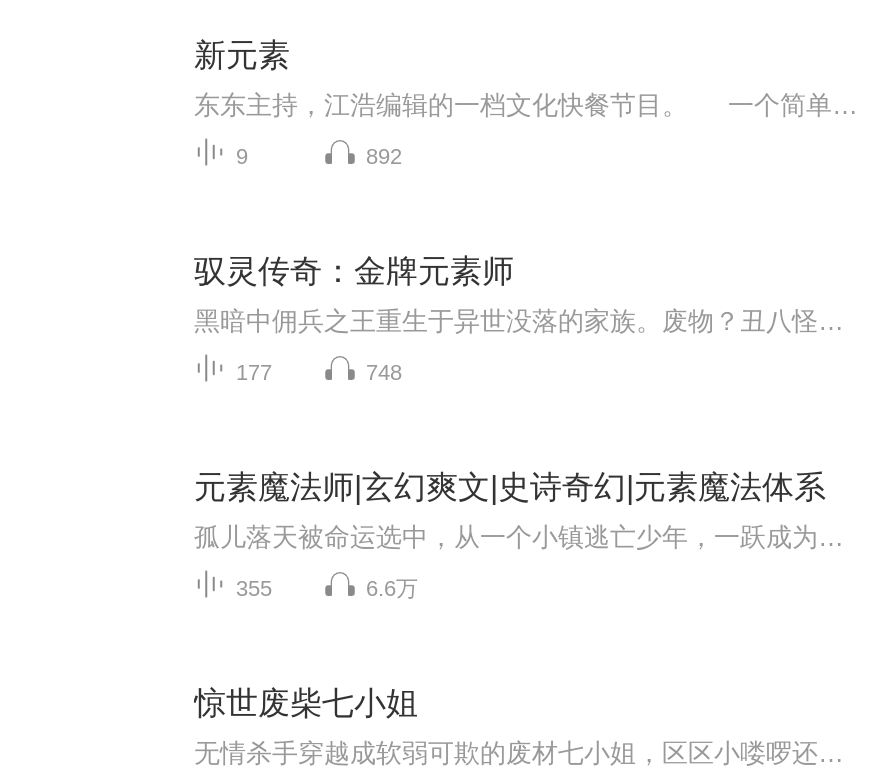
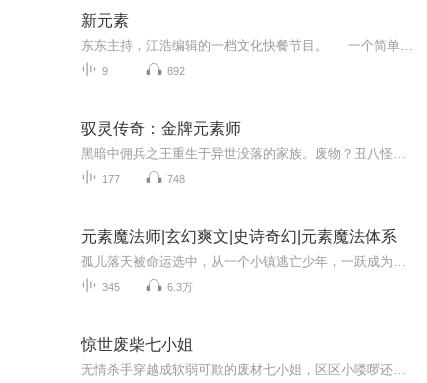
[236,576,272,600] 355 -> [102,281,120,293] 345
[366,576,418,600] 6.6万 -> [167,281,193,293] 6.3万

